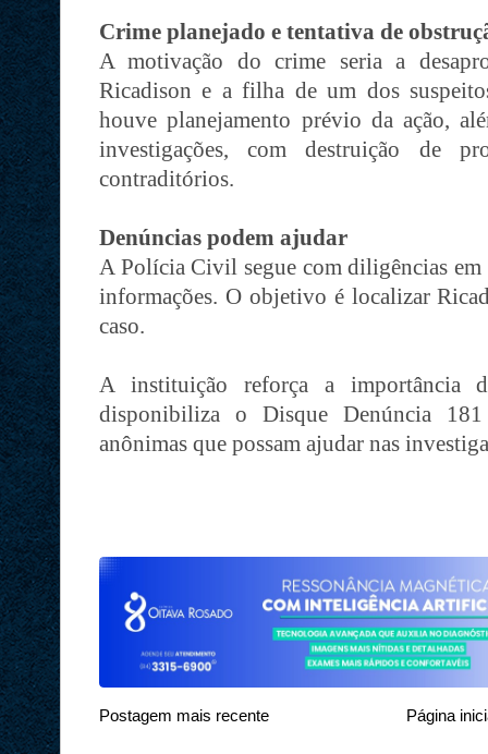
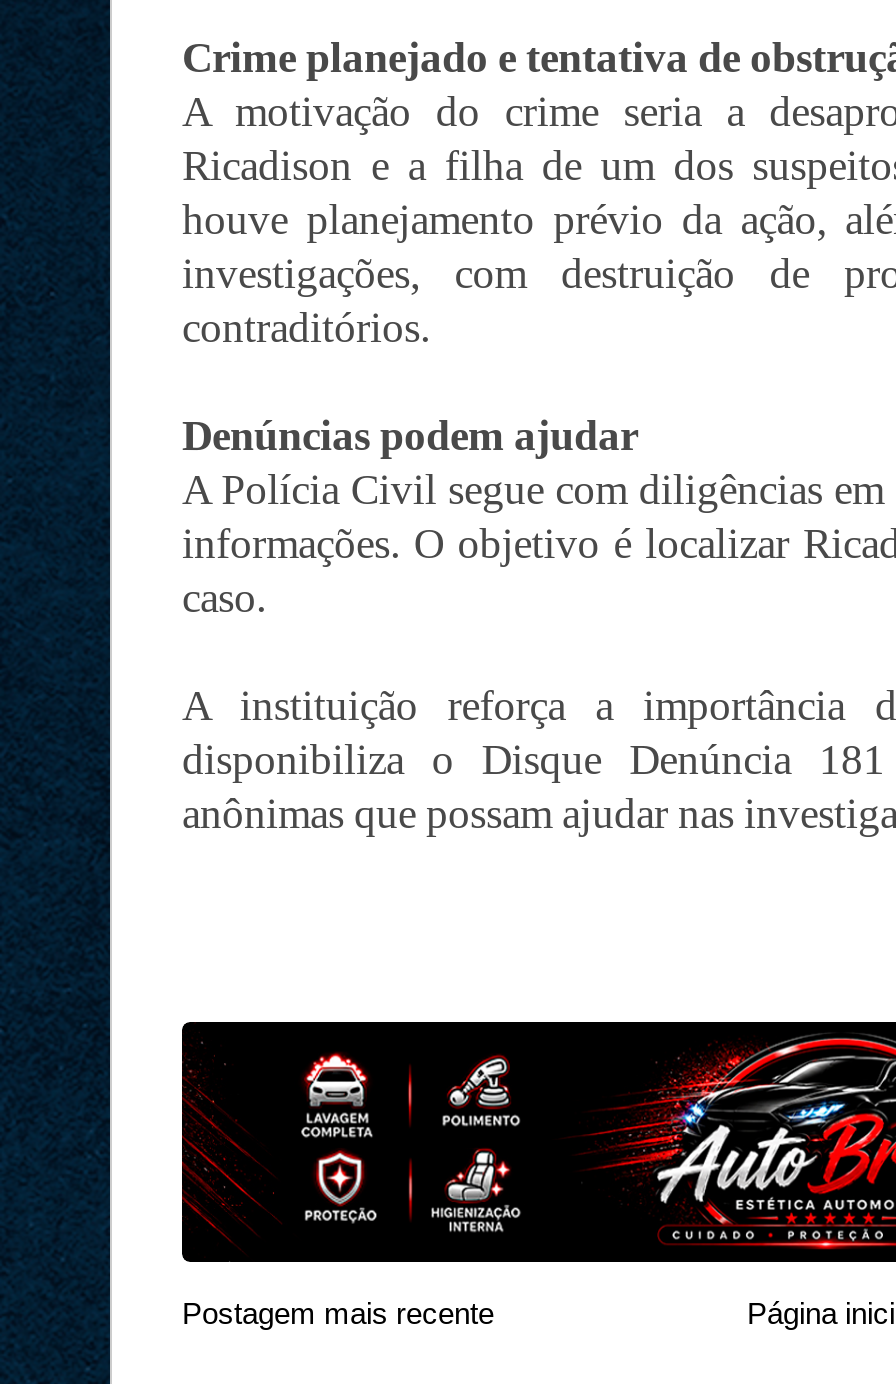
[98,556,485,689] [image] -> [180,1020,890,1264] [image]

